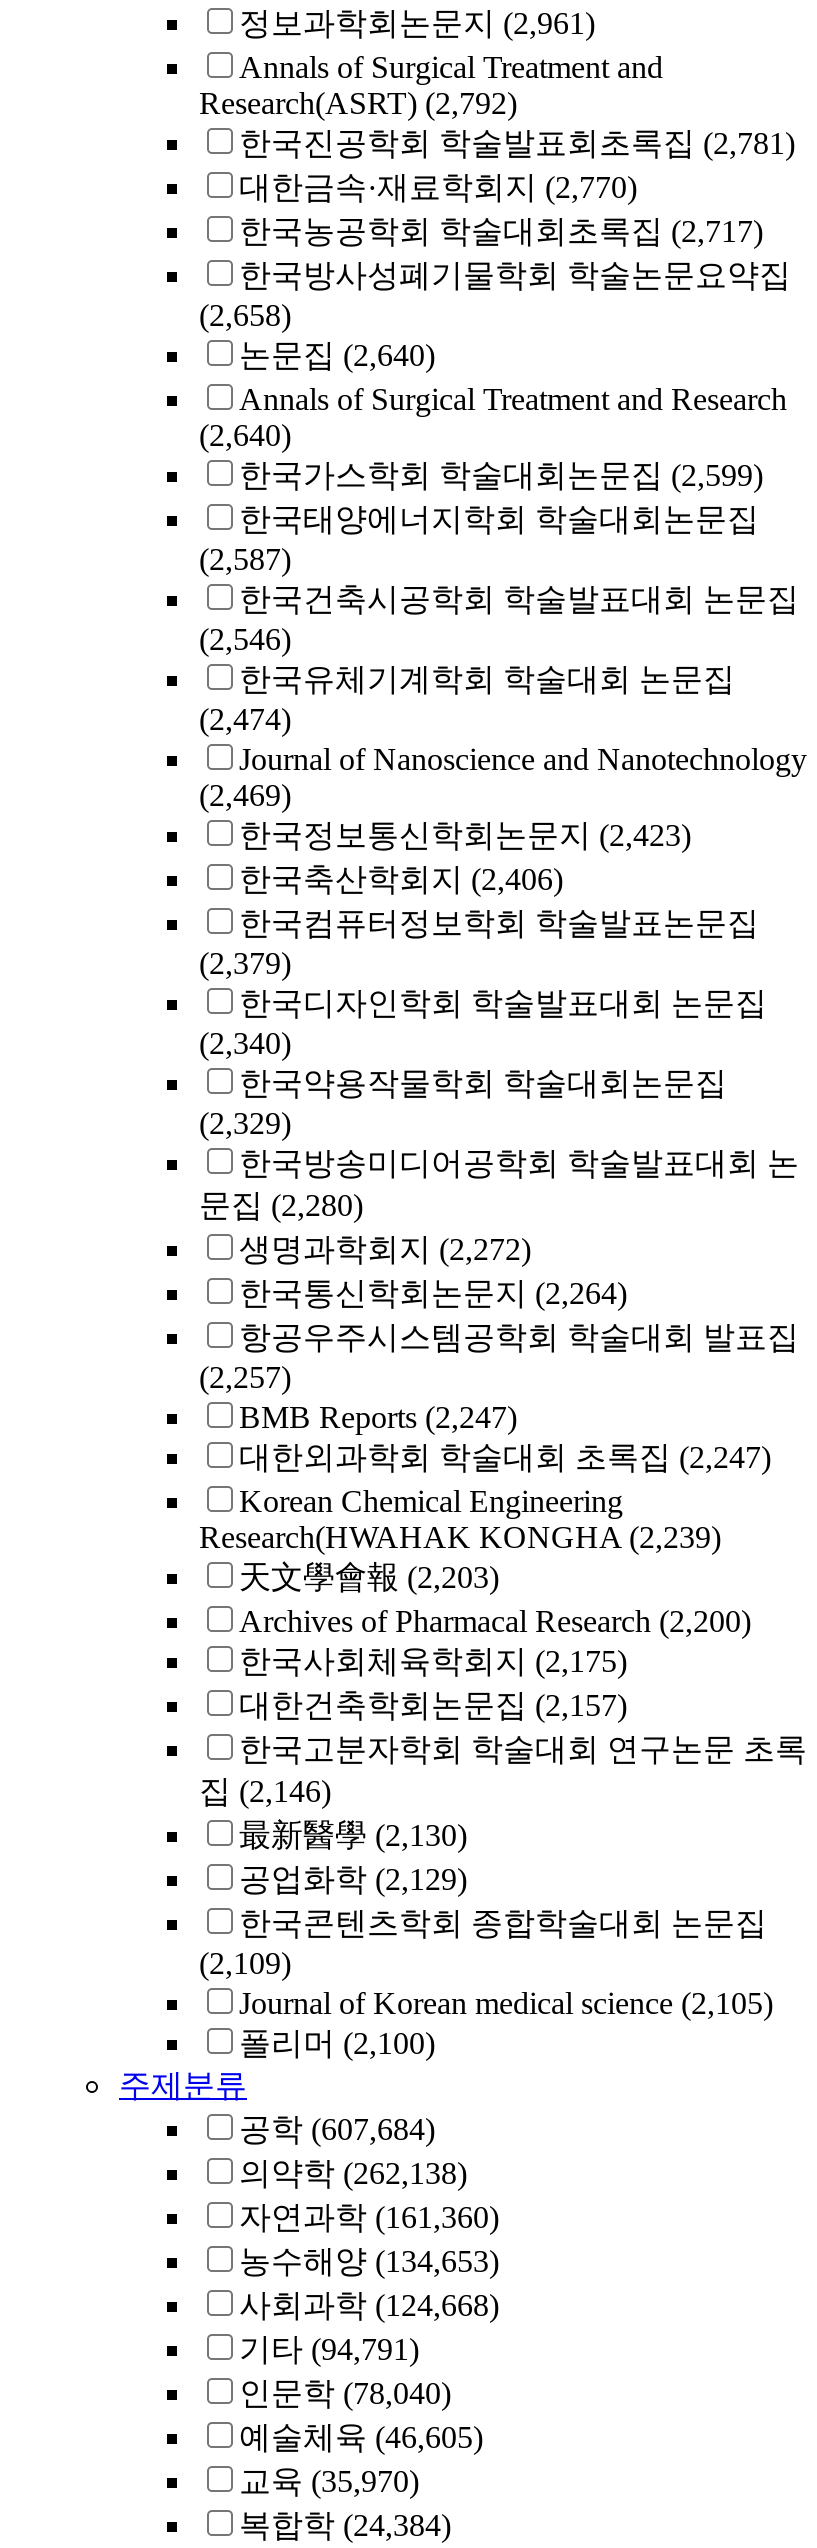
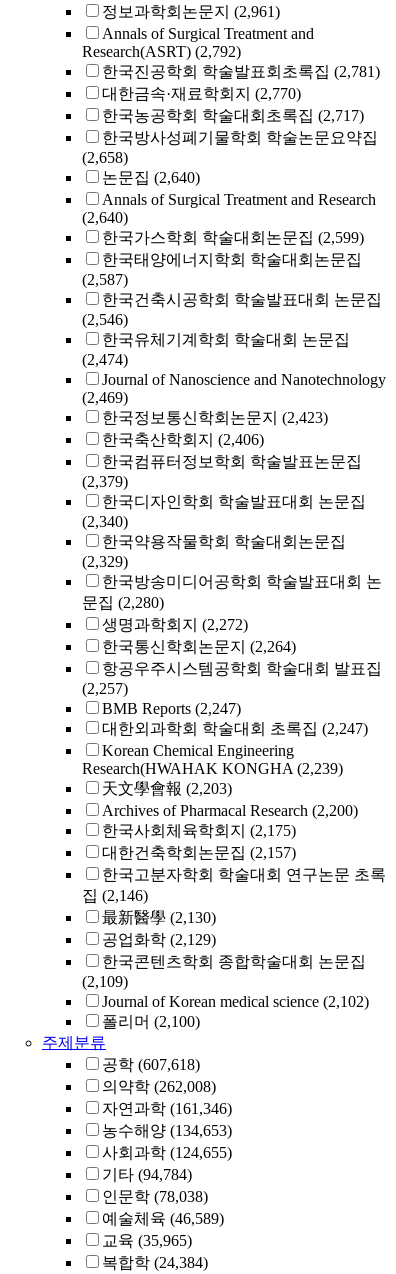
[239,1986,773,2020] Journal of Korean medical science (2,105) -> [102,993,369,1010] Journal of Korean medical science (2,102)
[239,2112,435,2146] 공학 (607,684) -> [102,1056,200,1073] 공학 (607,618)
[239,2156,467,2190] 의약학 (262,138) -> [102,1078,216,1095] 의약학 (262,008)
[239,2200,499,2234] 자연과학 (161,360) -> [102,1100,232,1117] 자연과학 (161,346)
[239,2288,499,2322] 사회과학 (124,668) -> [102,1144,232,1161] 사회과학 (124,655)
[239,2332,419,2366] 기타 (94,791) -> [102,1166,192,1183] 기타 (94,784)
[239,2376,451,2410] 인문학 (78,040) -> [102,1188,208,1205] 인문학 (78,038)
[239,2420,483,2454] 예술체육 (46,605) -> [102,1210,224,1227] 예술체육 (46,589)
[239,2464,419,2498] 교육 (35,970) -> [102,1232,192,1249] 교육 (35,965)

